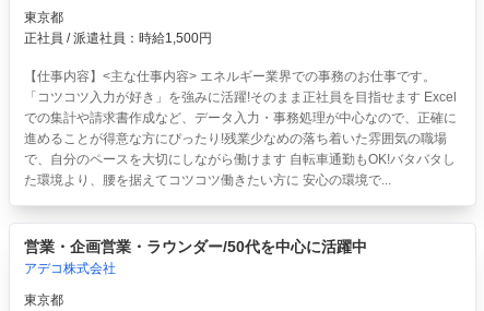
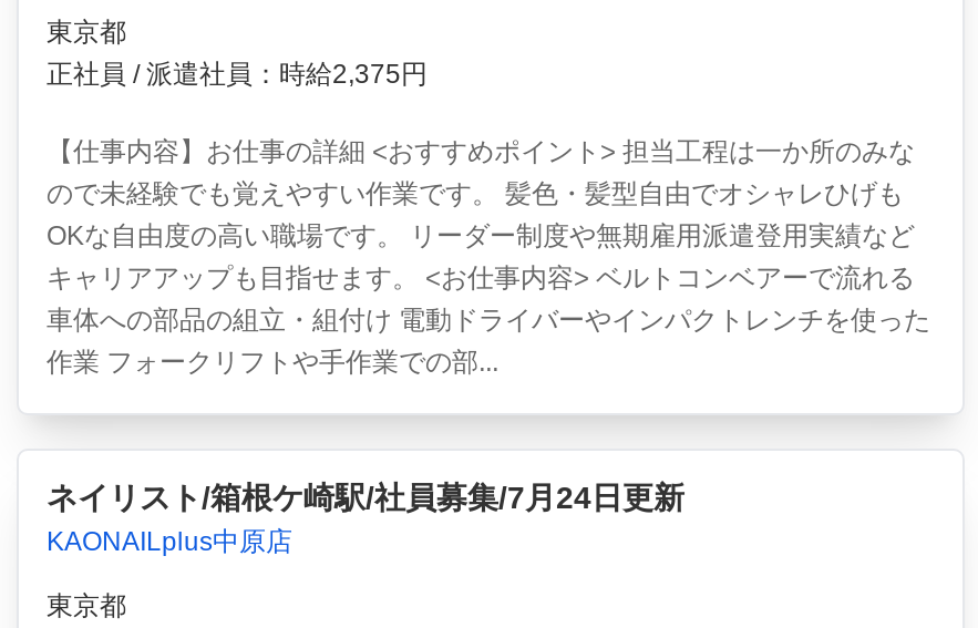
[23,31,211,46] 正社員 / 派遣社員：時給1,500円 -> [47,60,428,91] 正社員 / 派遣社員：時給2,375円
[23,69,456,188] 【仕事内容】<主な仕事内容> エネルギー業界での事務のお仕事です。 | 「コツコツ入力が好き」を強みに活躍!そのまま正社員を目指せます Excel | での集計や請求書作成など、データ入力・事務処理が中心なので、正確に | 進めることが得意な方にぴったり!残業少なめの落ち着いた雰囲気の職場 | で、自分のペースを大切にしながら働けます 自転車通勤もOK!バタバタし | た環境より、腰を据えてコツコツ働きたい方に 安心の環境で... -> [47,137,930,379] 【仕事内容】お仕事の詳細 <おすすめポイント> 担当工程は一か所のみな | ので未経験でも覚えやすい作業です。 髪色・髪型自由でオシャレひげも | OKな自由度の高い職場です。 リーダー制度や無期雇用派遣登用実績など | キャリアアップも目指せます。 <お仕事内容> ベルトコンベアーで流れる | 車体への部品の組立・組付け 電動ドライバーやインパクトレンチを使った | 作業 フォークリフトや手作業での部...
[23,238,367,277] 営業・企画営業・ラウンダー/50代を中心に活躍中 | アデコ株式会社 -> [47,480,684,558] ネイリスト/箱根ケ崎駅/社員募集/7月24日更新 | KAONAILplus中原店

